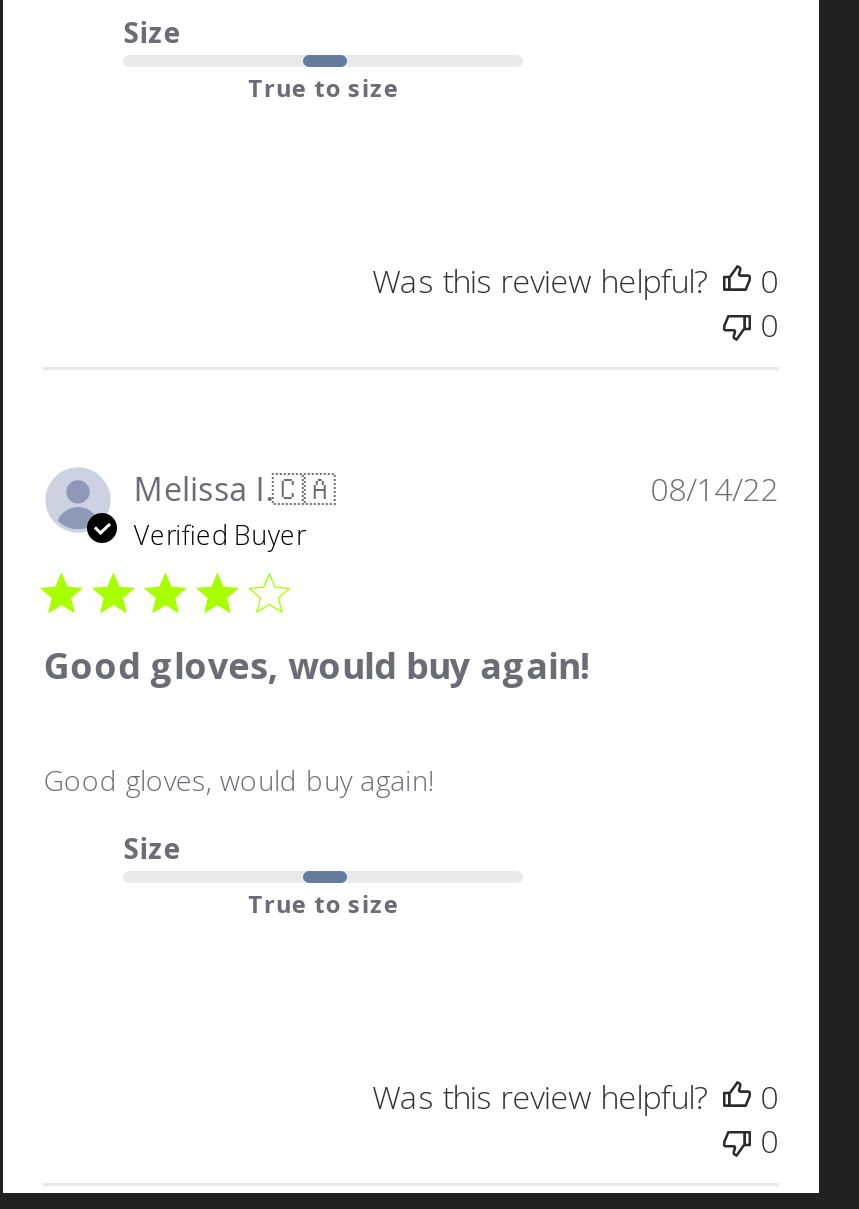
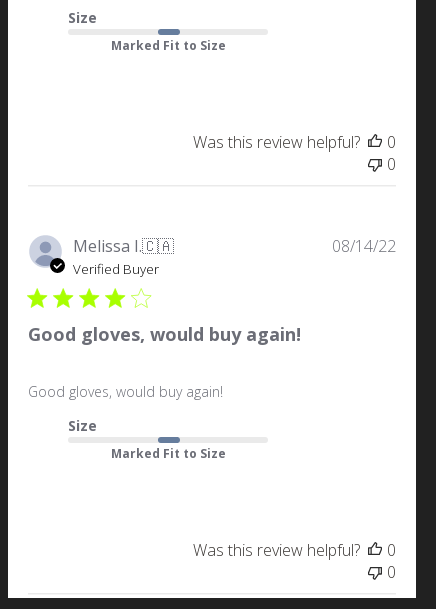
[248,70,400,104] True to size -> [111,37,226,54] Marked Fit to Size
[248,886,400,920] True to size -> [111,445,226,462] Marked Fit to Size

